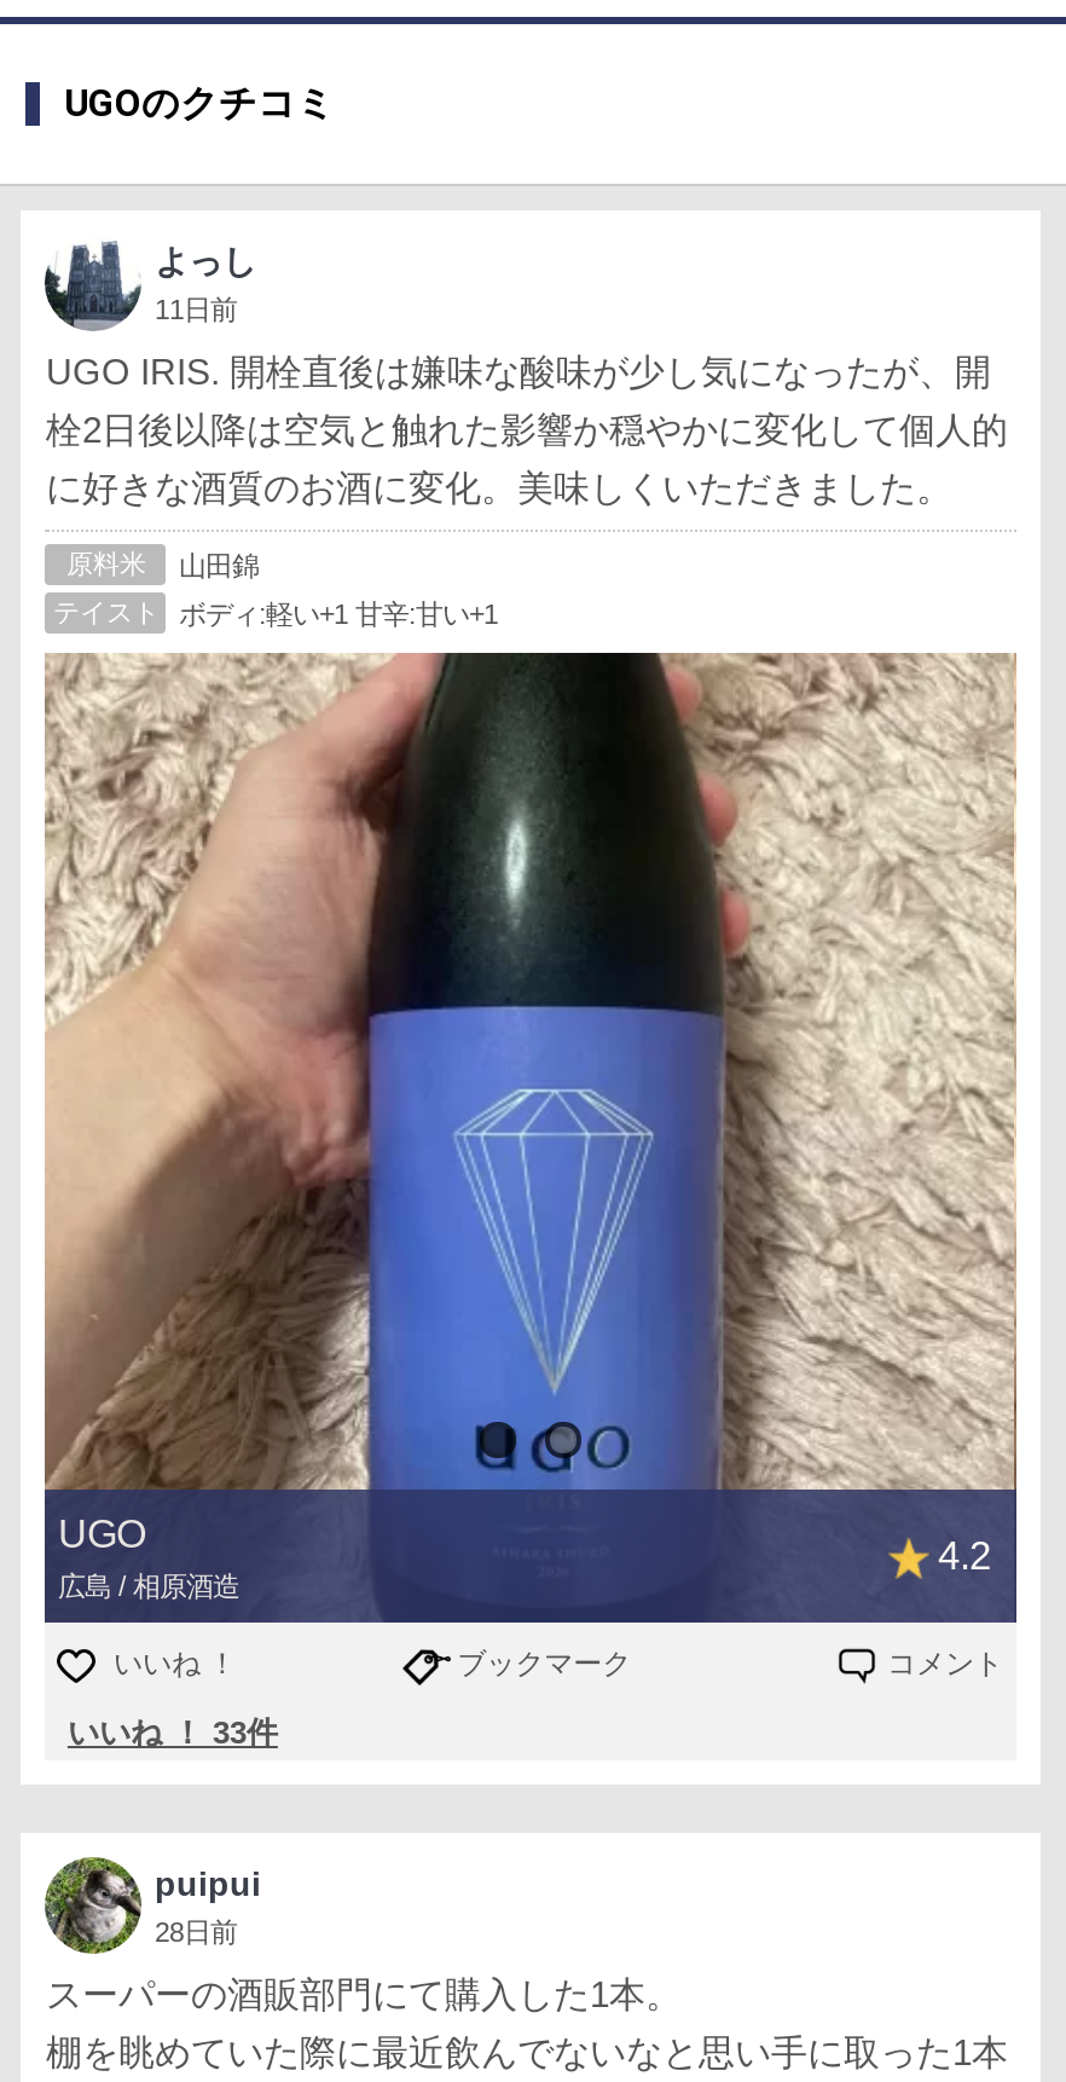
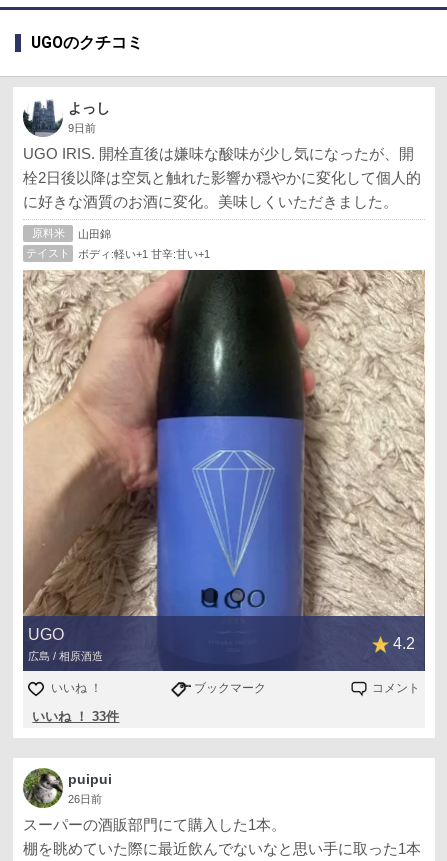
[154,295,237,324] 11日前 -> [68,122,96,134] 9日前
[154,1918,237,1947] 28日前 -> [68,793,102,805] 26日前

